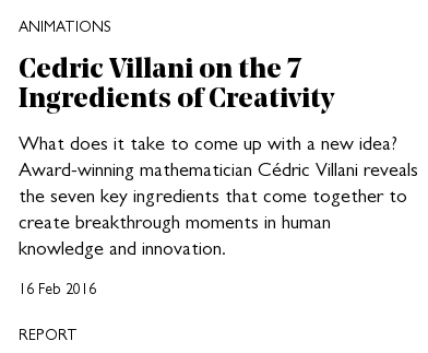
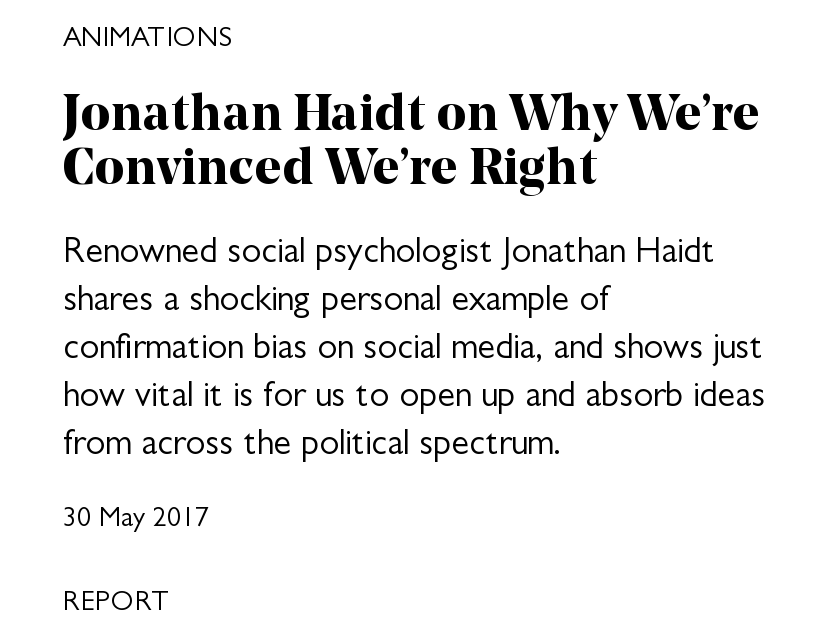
[19,50,334,114] Cedric Villani on the 7 | Ingredients of Creativity -> [63,79,761,197] Jonathan Haidt on Why We’re | Convinced We’re Right
[19,132,418,258] What does it take to come up with a new idea? | Award-winning mathematician Cédric Villani reveals | the seven key ingredients that come together to | create breakthrough moments in human | knowledge and innovation. -> [63,229,765,461] Renowned social psychologist Jonathan Haidt | shares a shocking personal example of | confirmation bias on social media, and shows just | how vital it is for us to open up and absorb ideas | from across the political spectrum.
[19,279,96,297] 16 Feb 2016 -> [63,499,209,531] 30 May 2017

